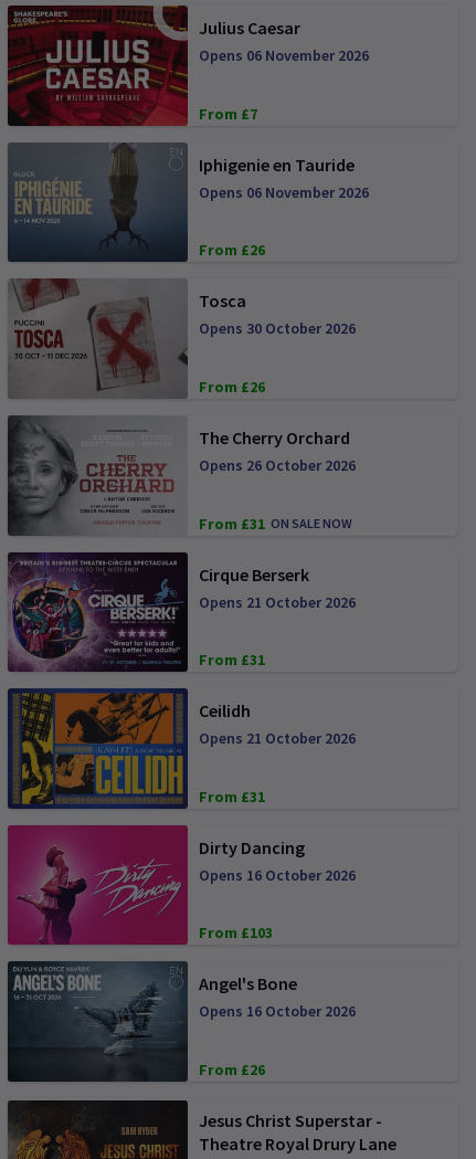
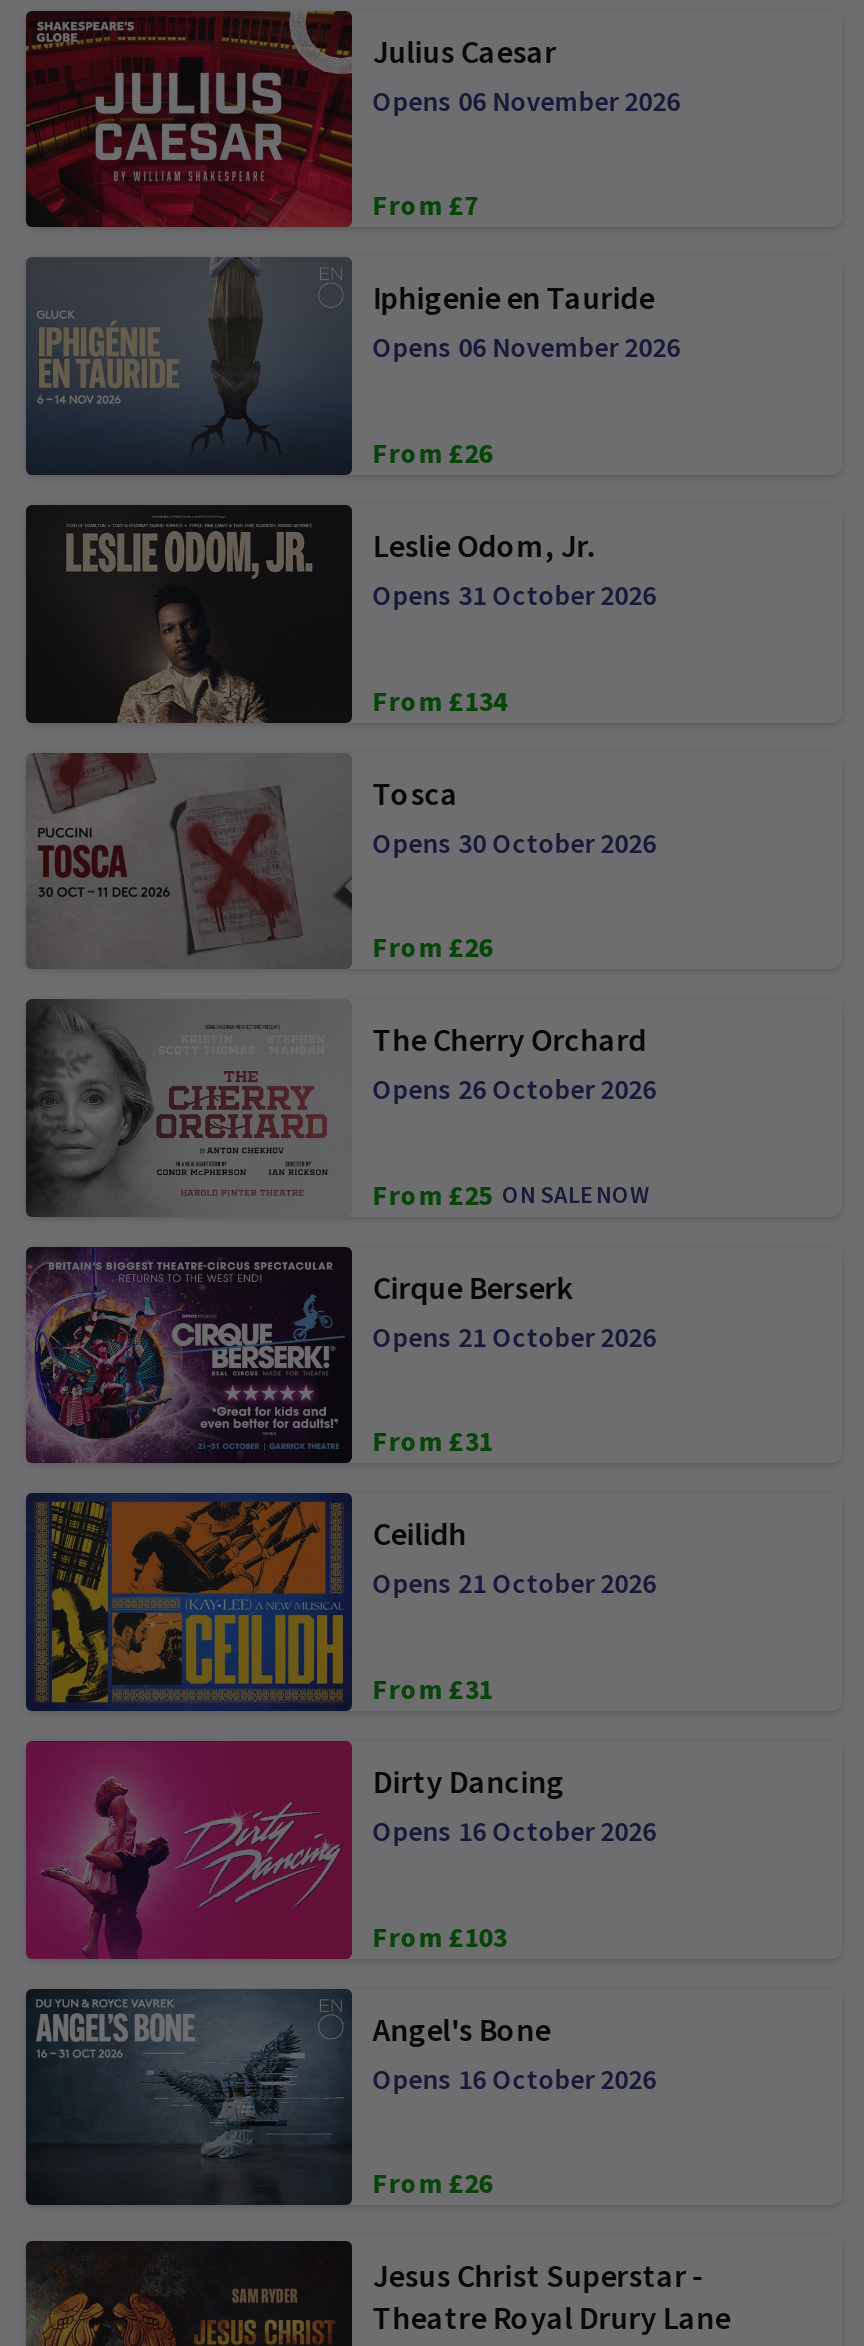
none -> [24,504,656,724] [image] | Leslie Odom, Jr. | Opens 31 October 2026 | From £134
[199,513,352,533] From £31 ON SALE NOW -> [372,1176,650,1212] From £25 ON SALE NOW

